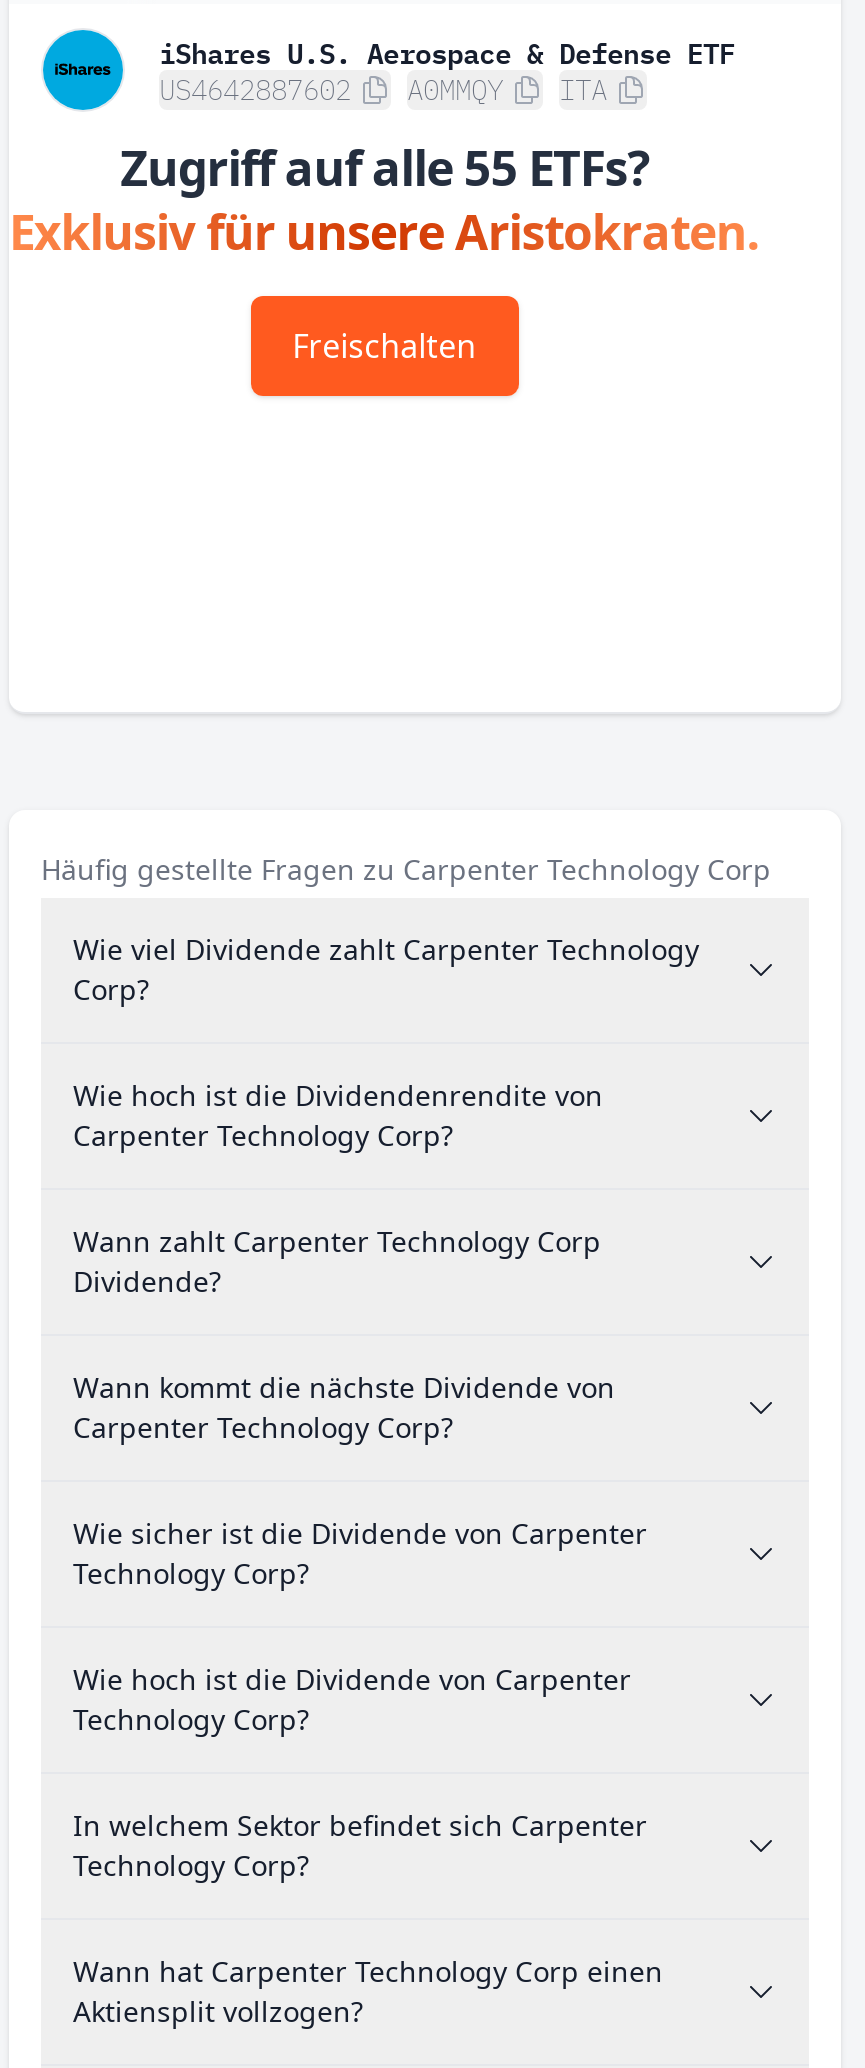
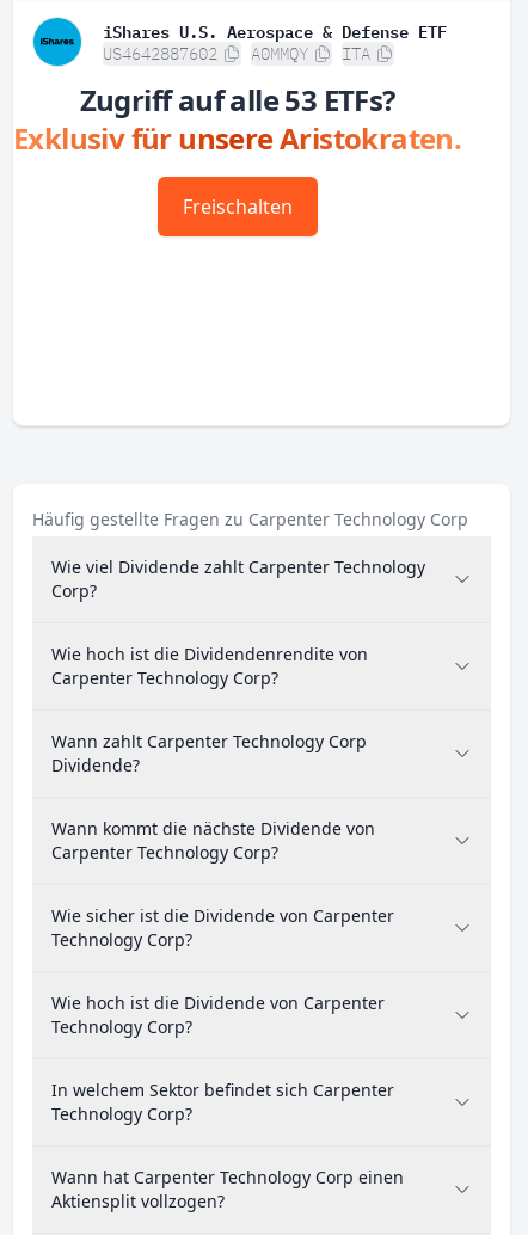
[120,134,648,200] Zugriff auf alle 55 ETFs? -> [80,80,395,119] Zugriff auf alle 53 ETFs?

